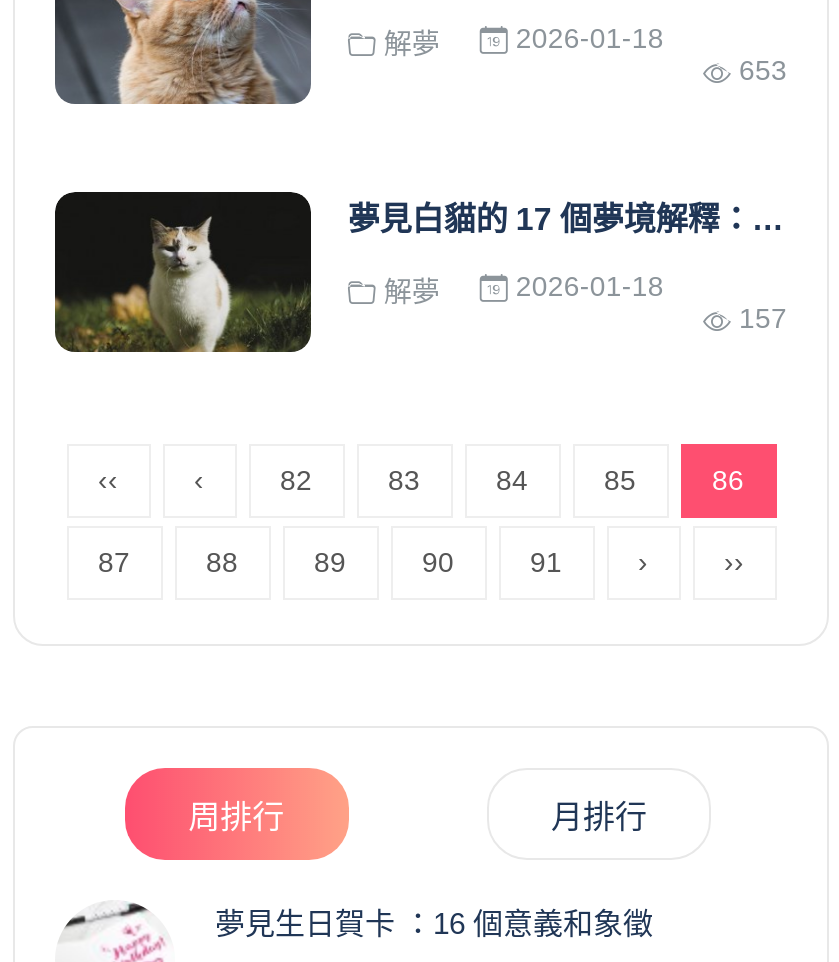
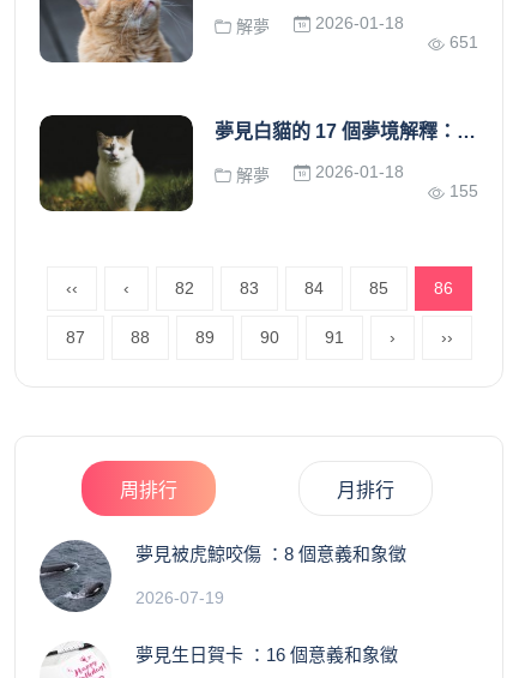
[731,55,787,87] 653 -> [445,33,478,52] 651
[731,303,787,335] 157 -> [445,182,478,201] 155
none -> [38,540,406,617] [image] | 夢見被虎鯨咬傷 ：8 個意義和象徵 | 2026-07-19

